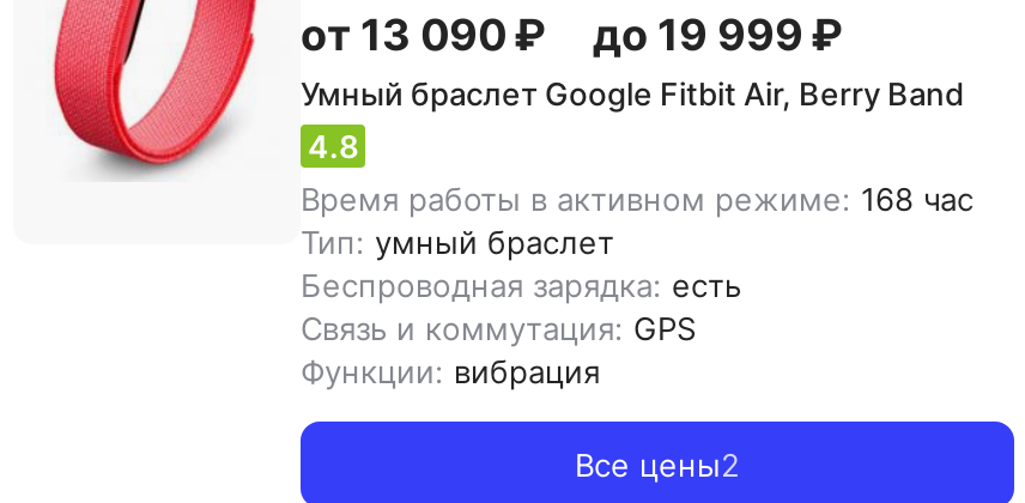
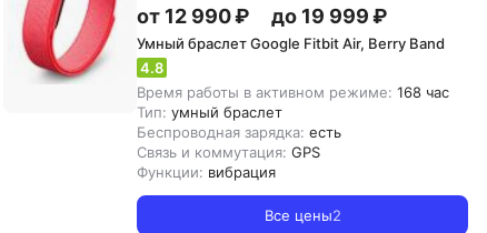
[301,10,842,60] от 13 090 ₽ до 19 999 ₽ -> [137,4,387,28] от 12 990 ₽ до 19 999 ₽

